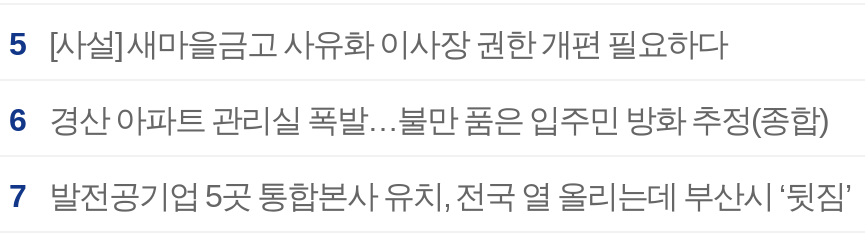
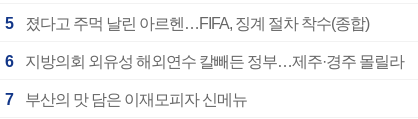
[49,27,727,61] [사설] 새마을금고 사유화 이사장 권한 개편 필요하다 -> [25,15,369,32] 졌다고 주먹 날린 아르헨…FIFA, 징계 절차 착수(종합)
[49,103,827,137] 경산 아파트 관리실 폭발…불만 품은 입주민 방화 추정(종합) -> [25,53,404,70] 지방의회 외유성 해외연수 칼빼든 정부…제주·경주 몰릴라
[49,179,851,213] 발전공기업 5곳 통합본사 유치, 전국 열 올리는데 부산시 ‘뒷짐’ -> [25,91,247,108] 부산의 맛 담은 이재모피자 신메뉴

